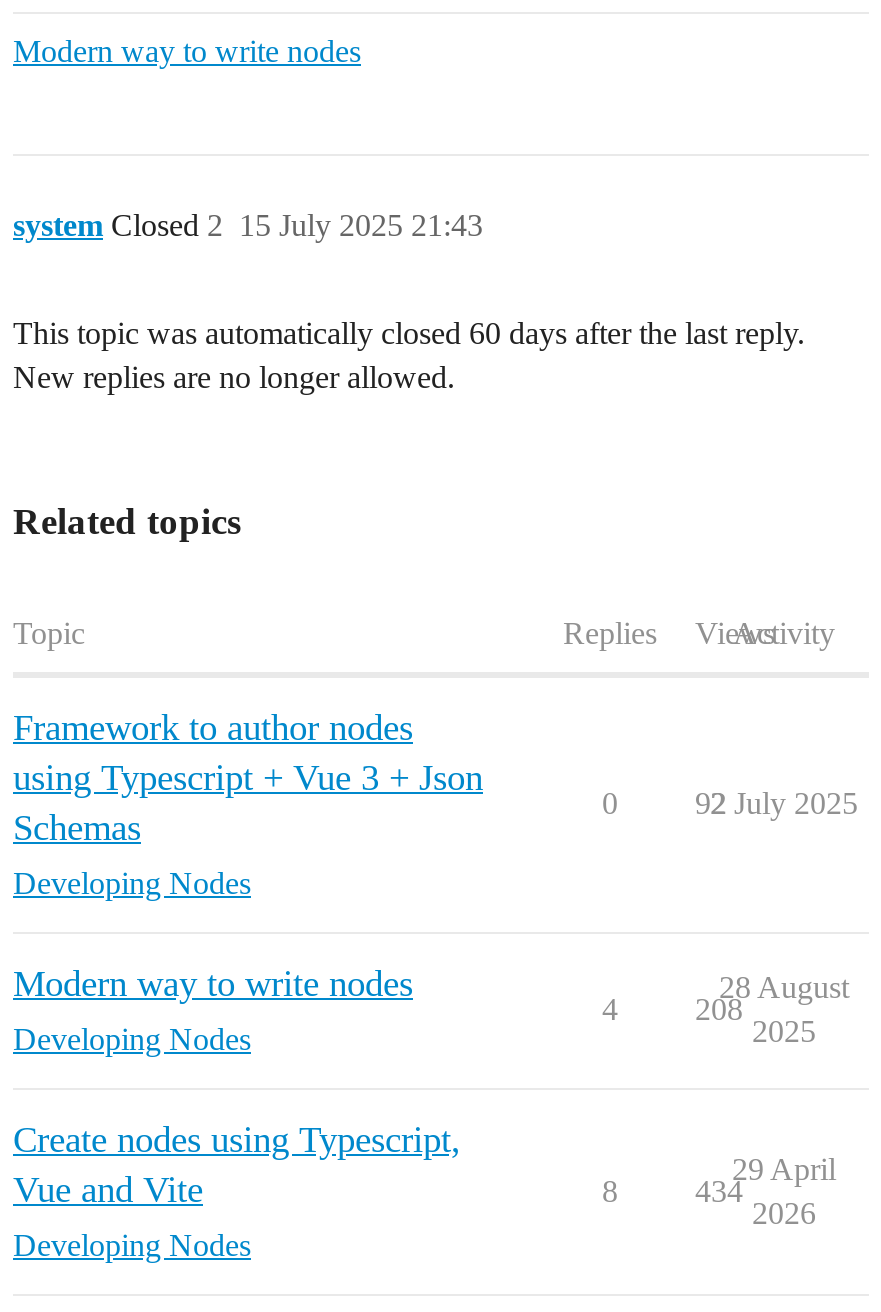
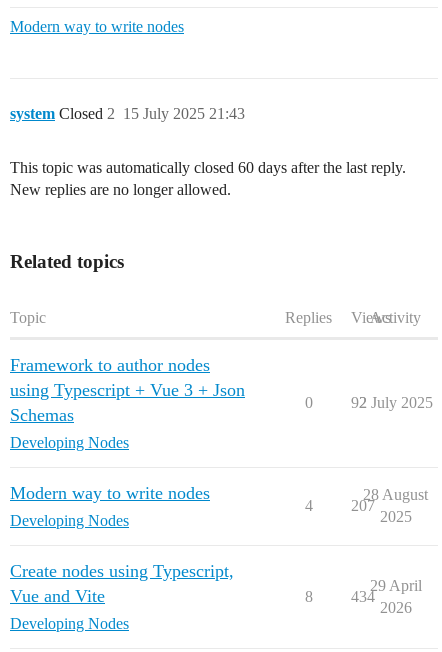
[695,993,743,1027] 208 -> [351,497,375,514] 207

